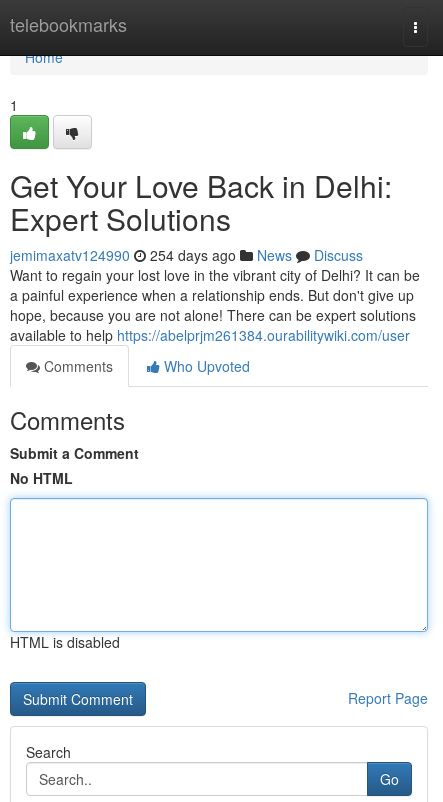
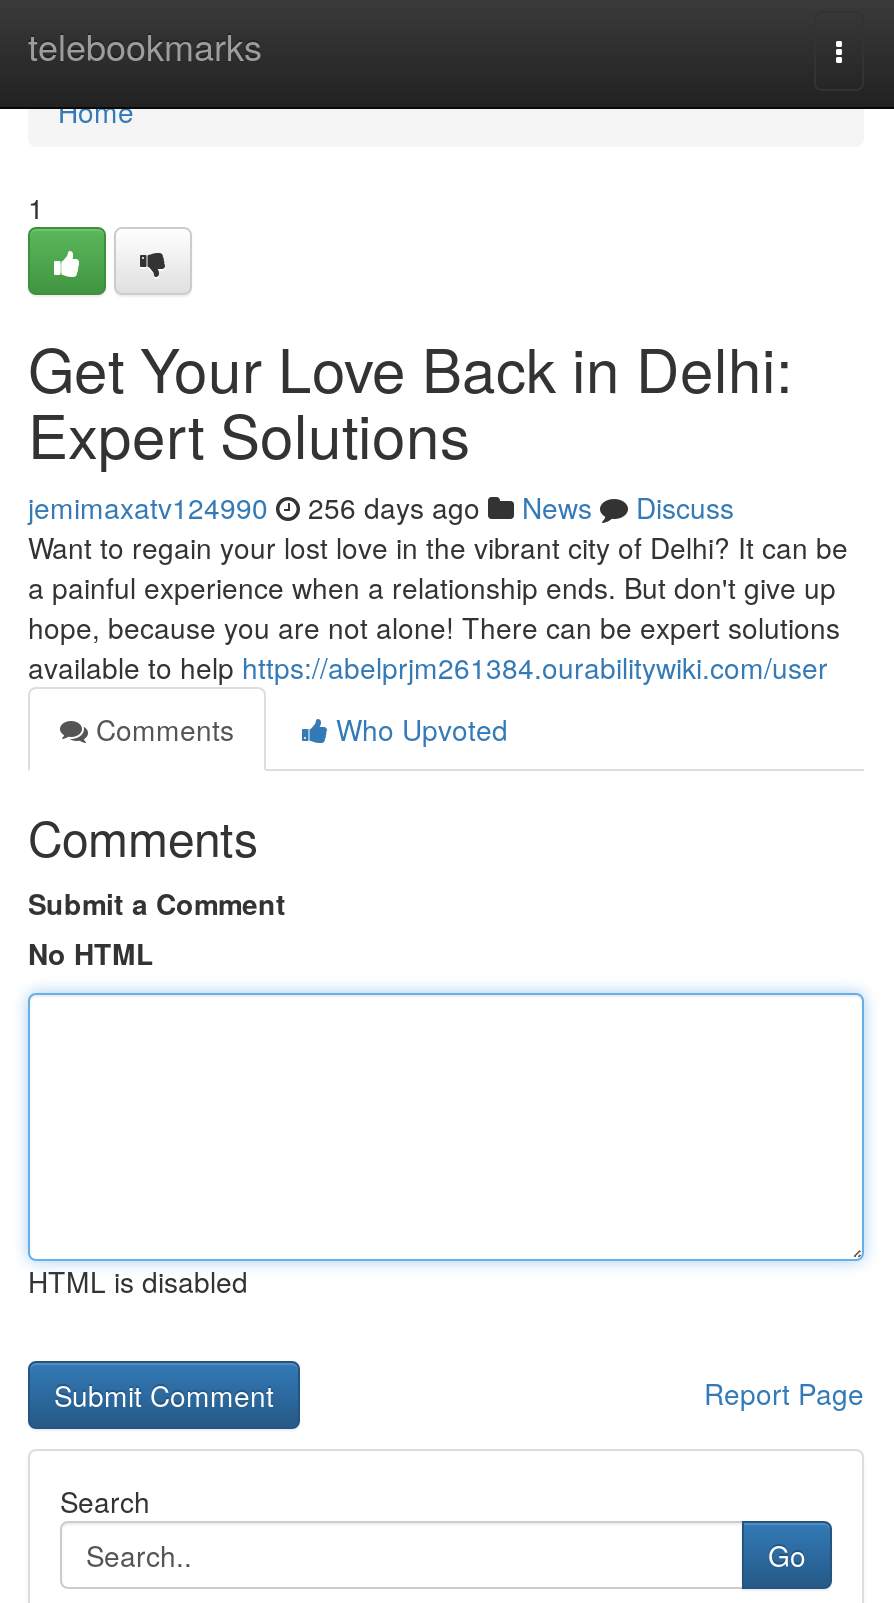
[10,245,363,265] jemimaxatv124990 254 days ago News Discuss -> [28,487,734,527] jemimaxatv124990 256 days ago News Discuss

